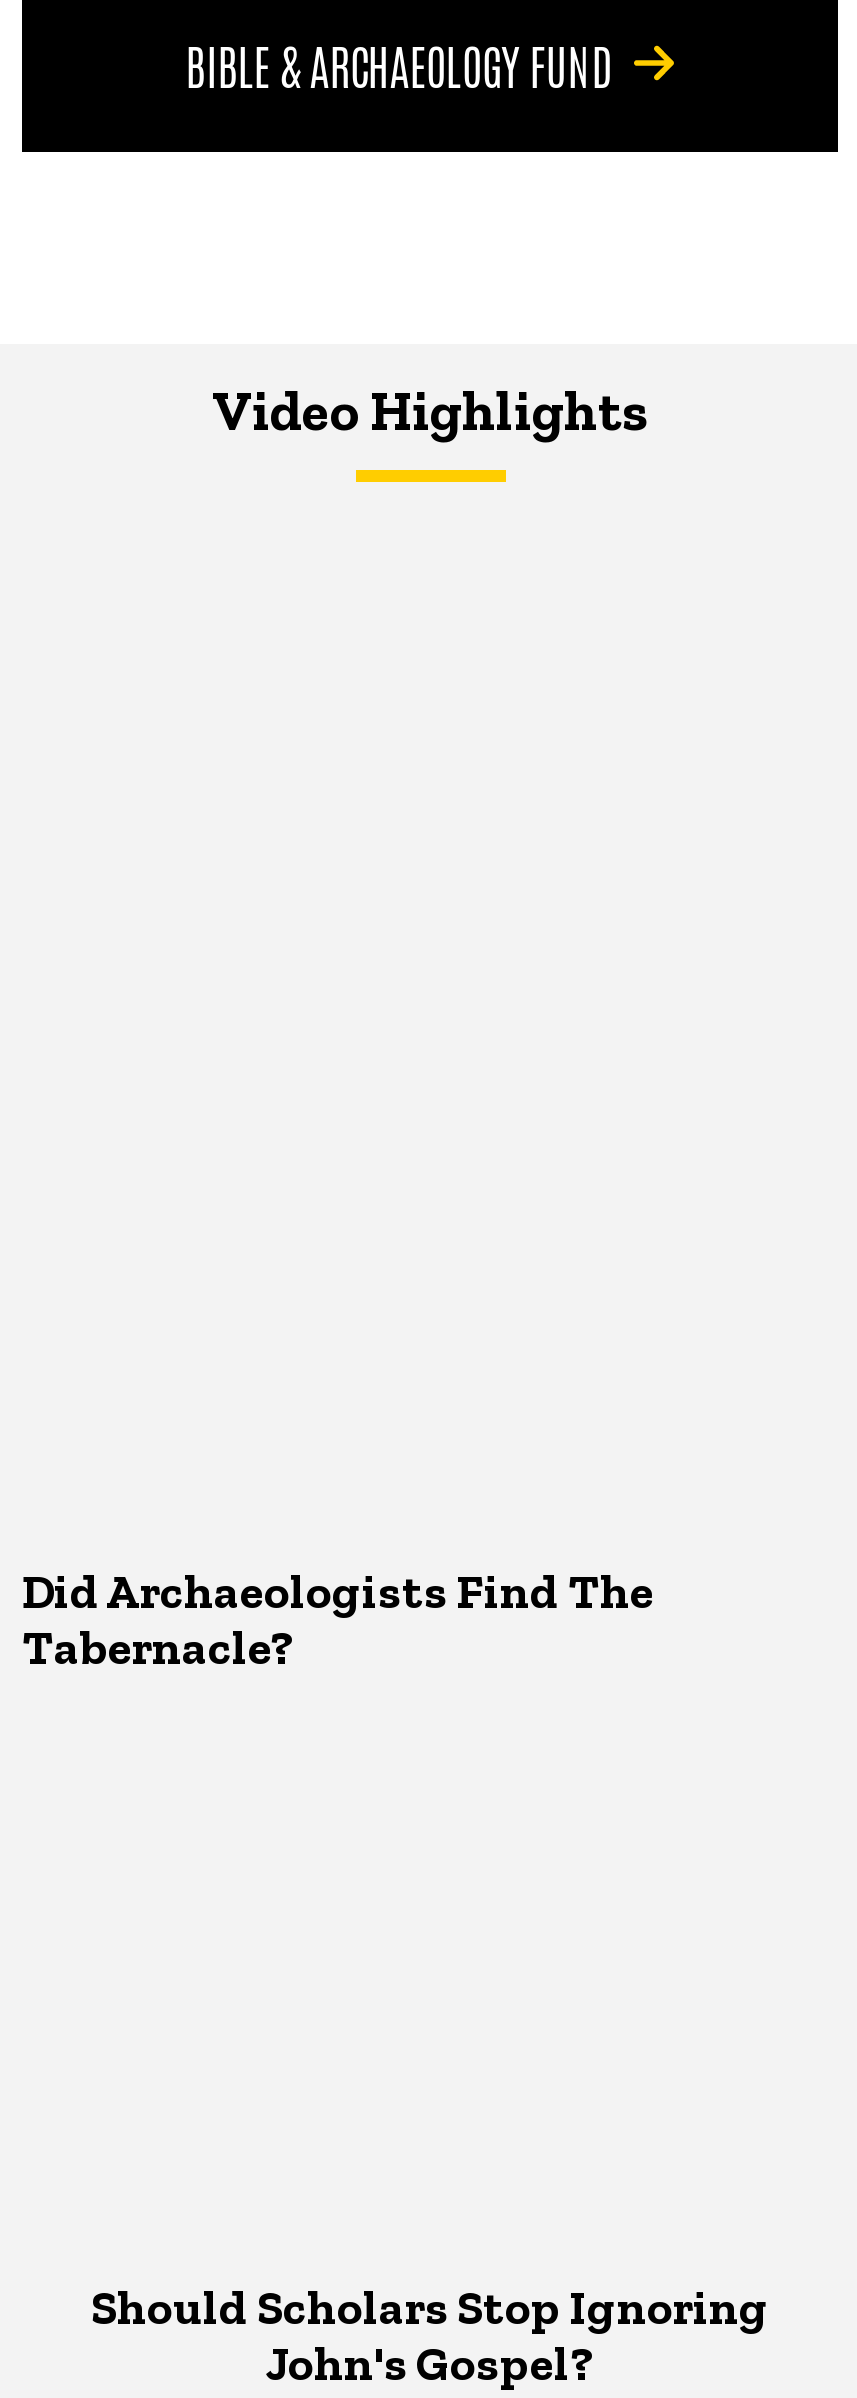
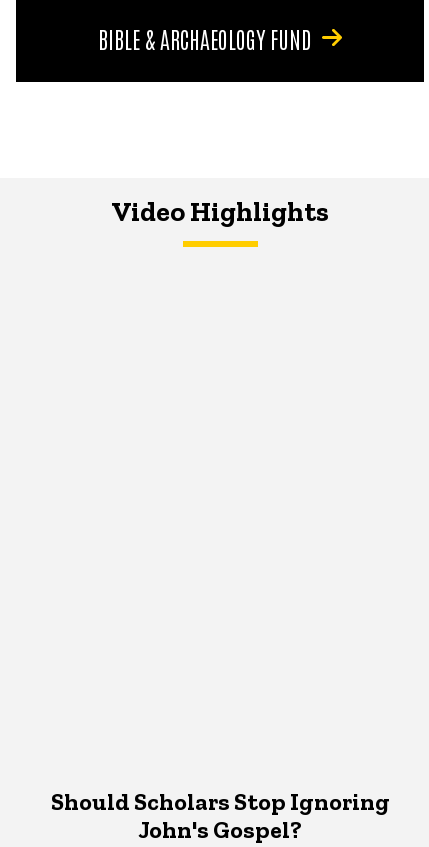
[22,1562,654,1676] Did Archaeologists Find The | Tabernacle? -> none

